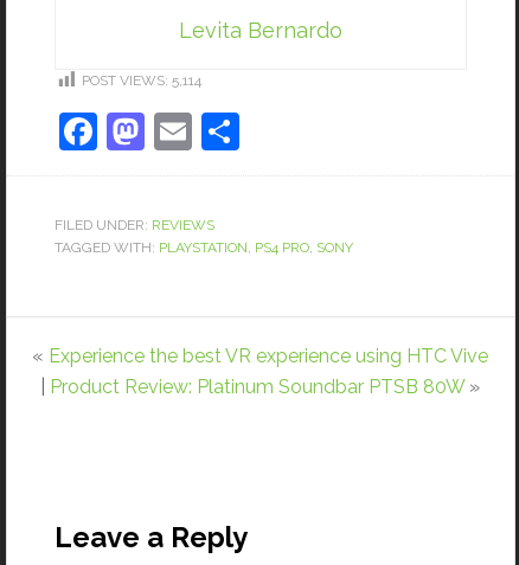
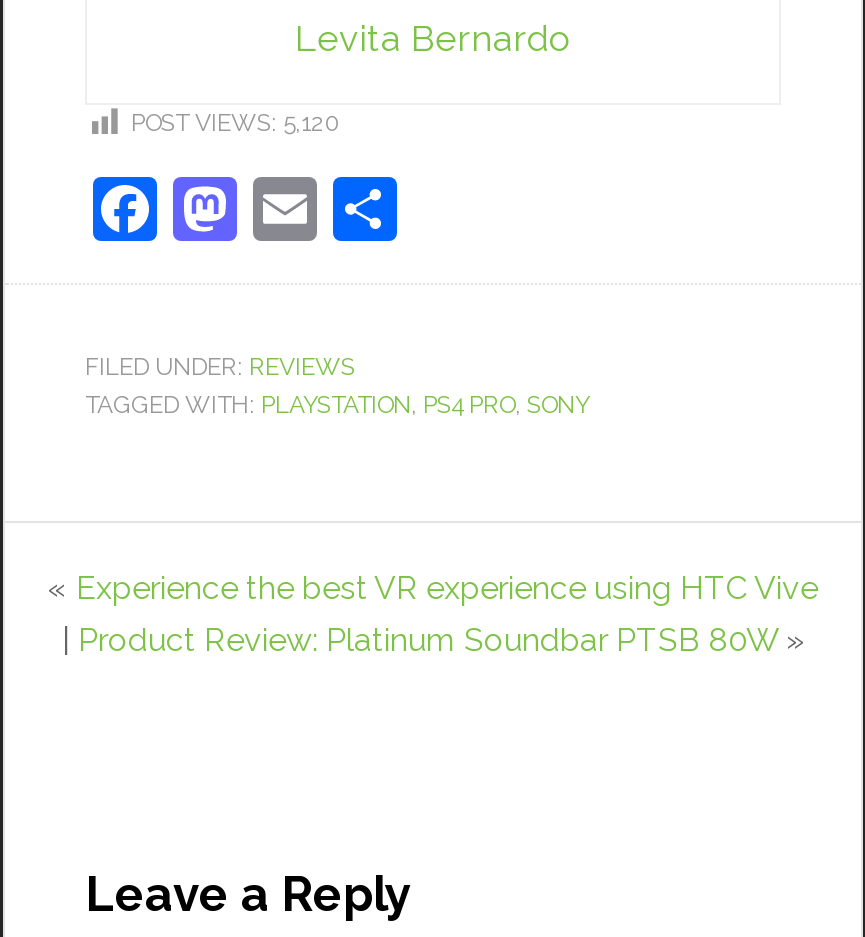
[82,72,201,89] POST VIEWS: 5,114 -> [131,109,341,137] POST VIEWS: 5,120

